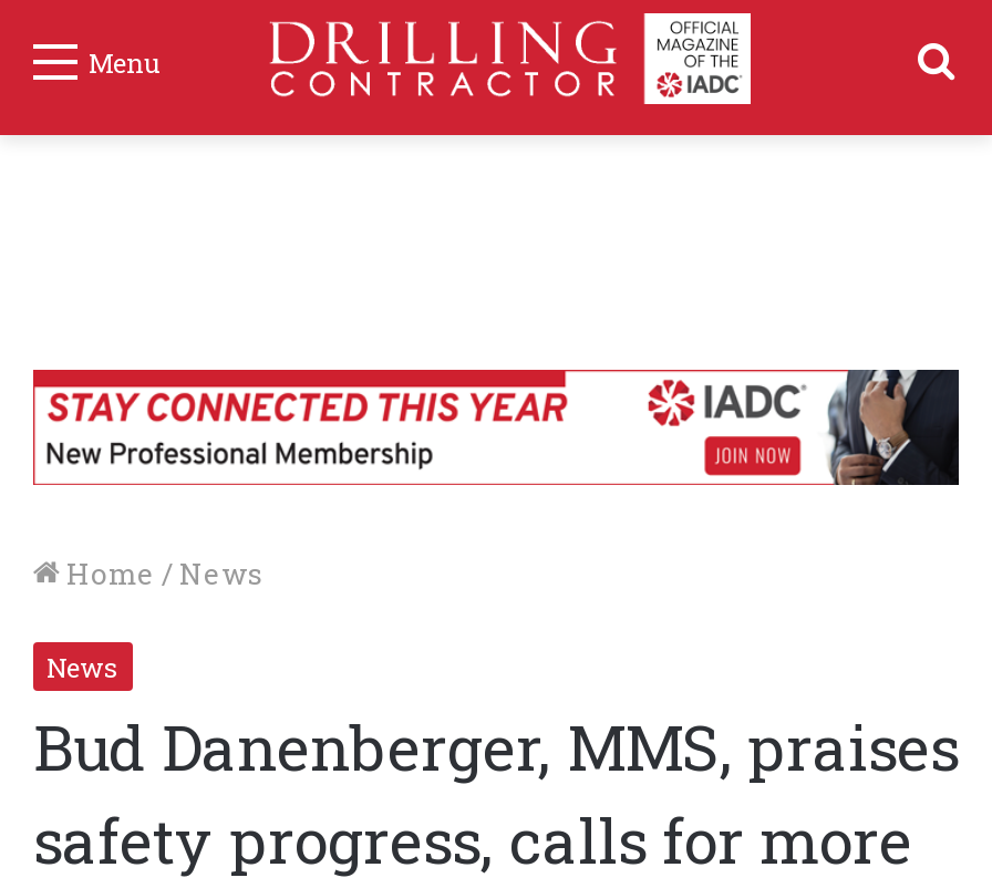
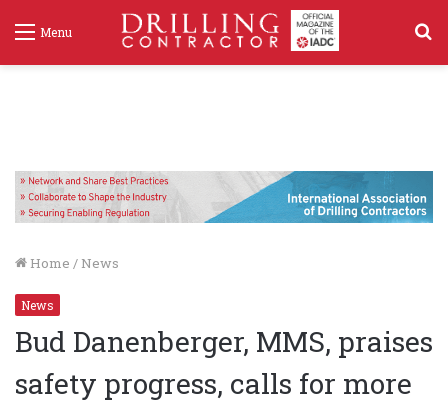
[31,368,961,487] [image] -> [15,170,434,224] [image]

